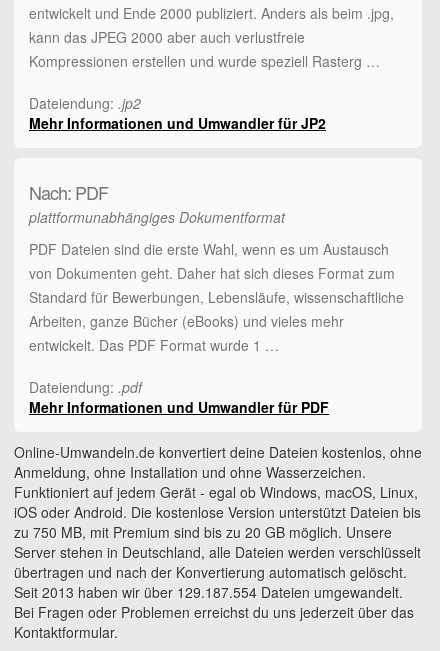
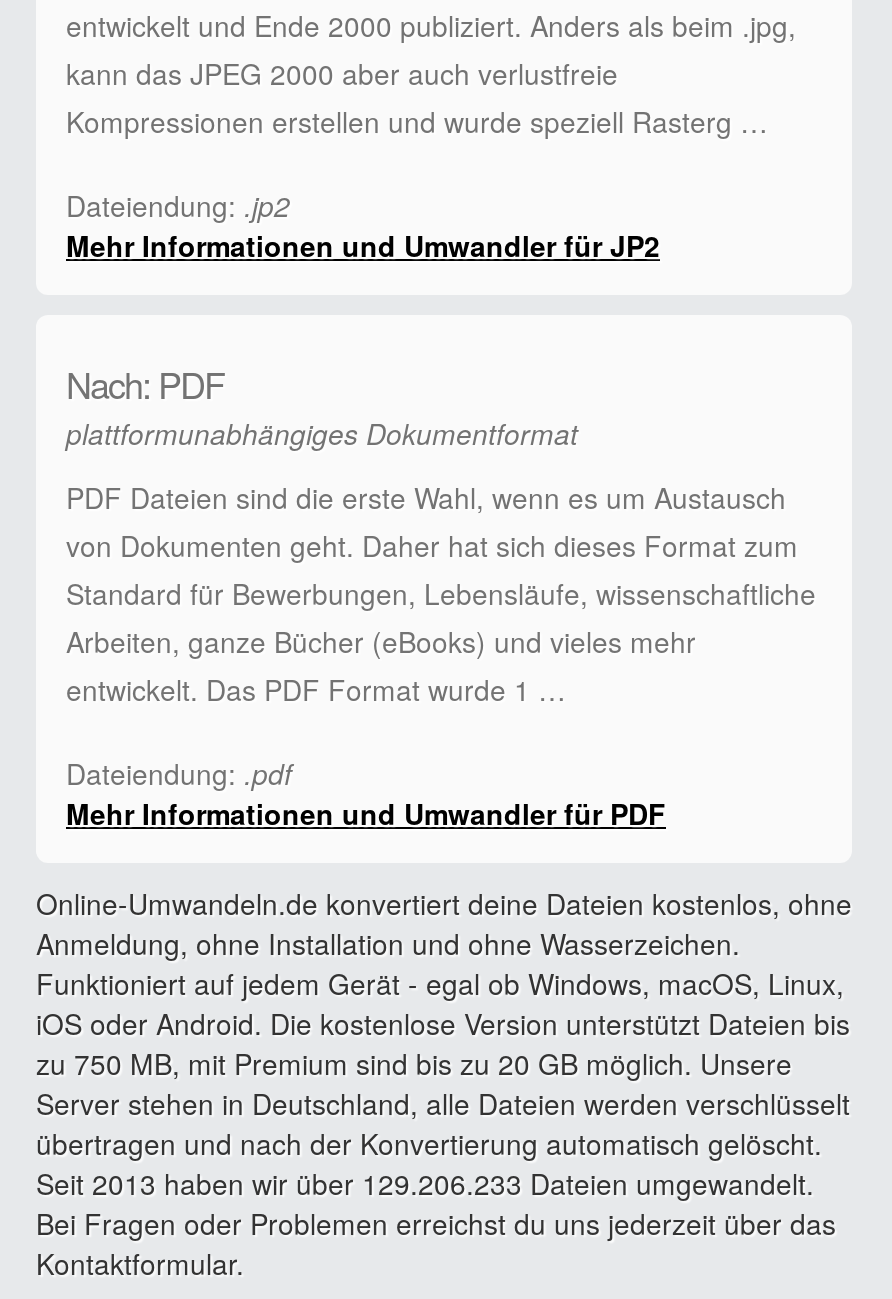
[14,582,403,602] Seit 2013 haben wir über 129.187.554 Dateien umgewandelt. -> [36,1164,814,1204] Seit 2013 haben wir über 129.206.233 Dateien umgewandelt.

